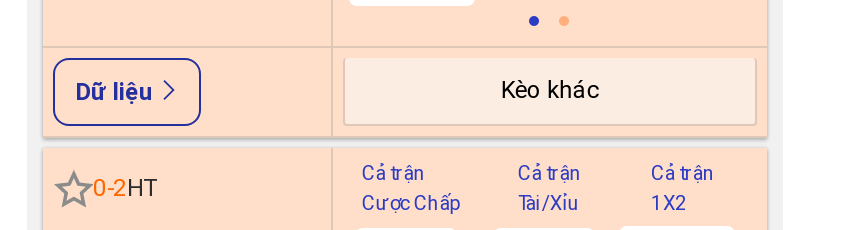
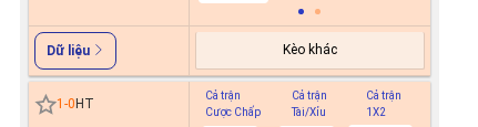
[93,173,161,201] 0-2HT -> [57,96,94,111] 1-0HT

